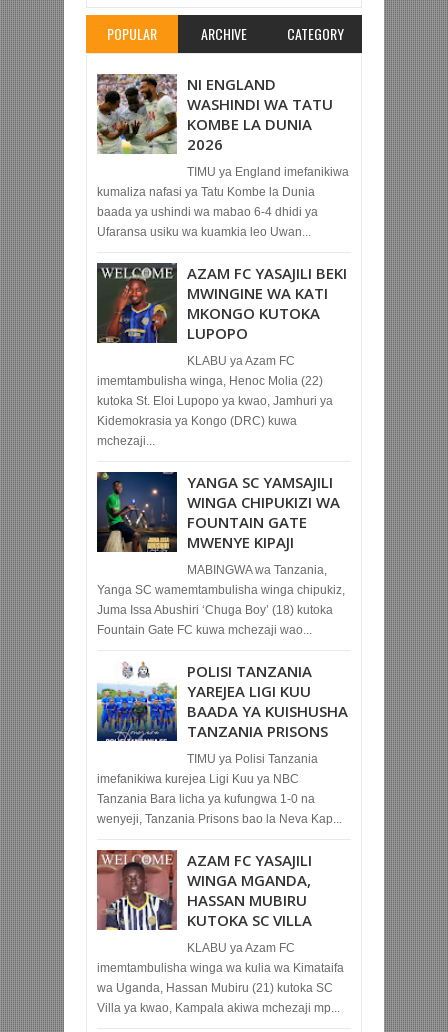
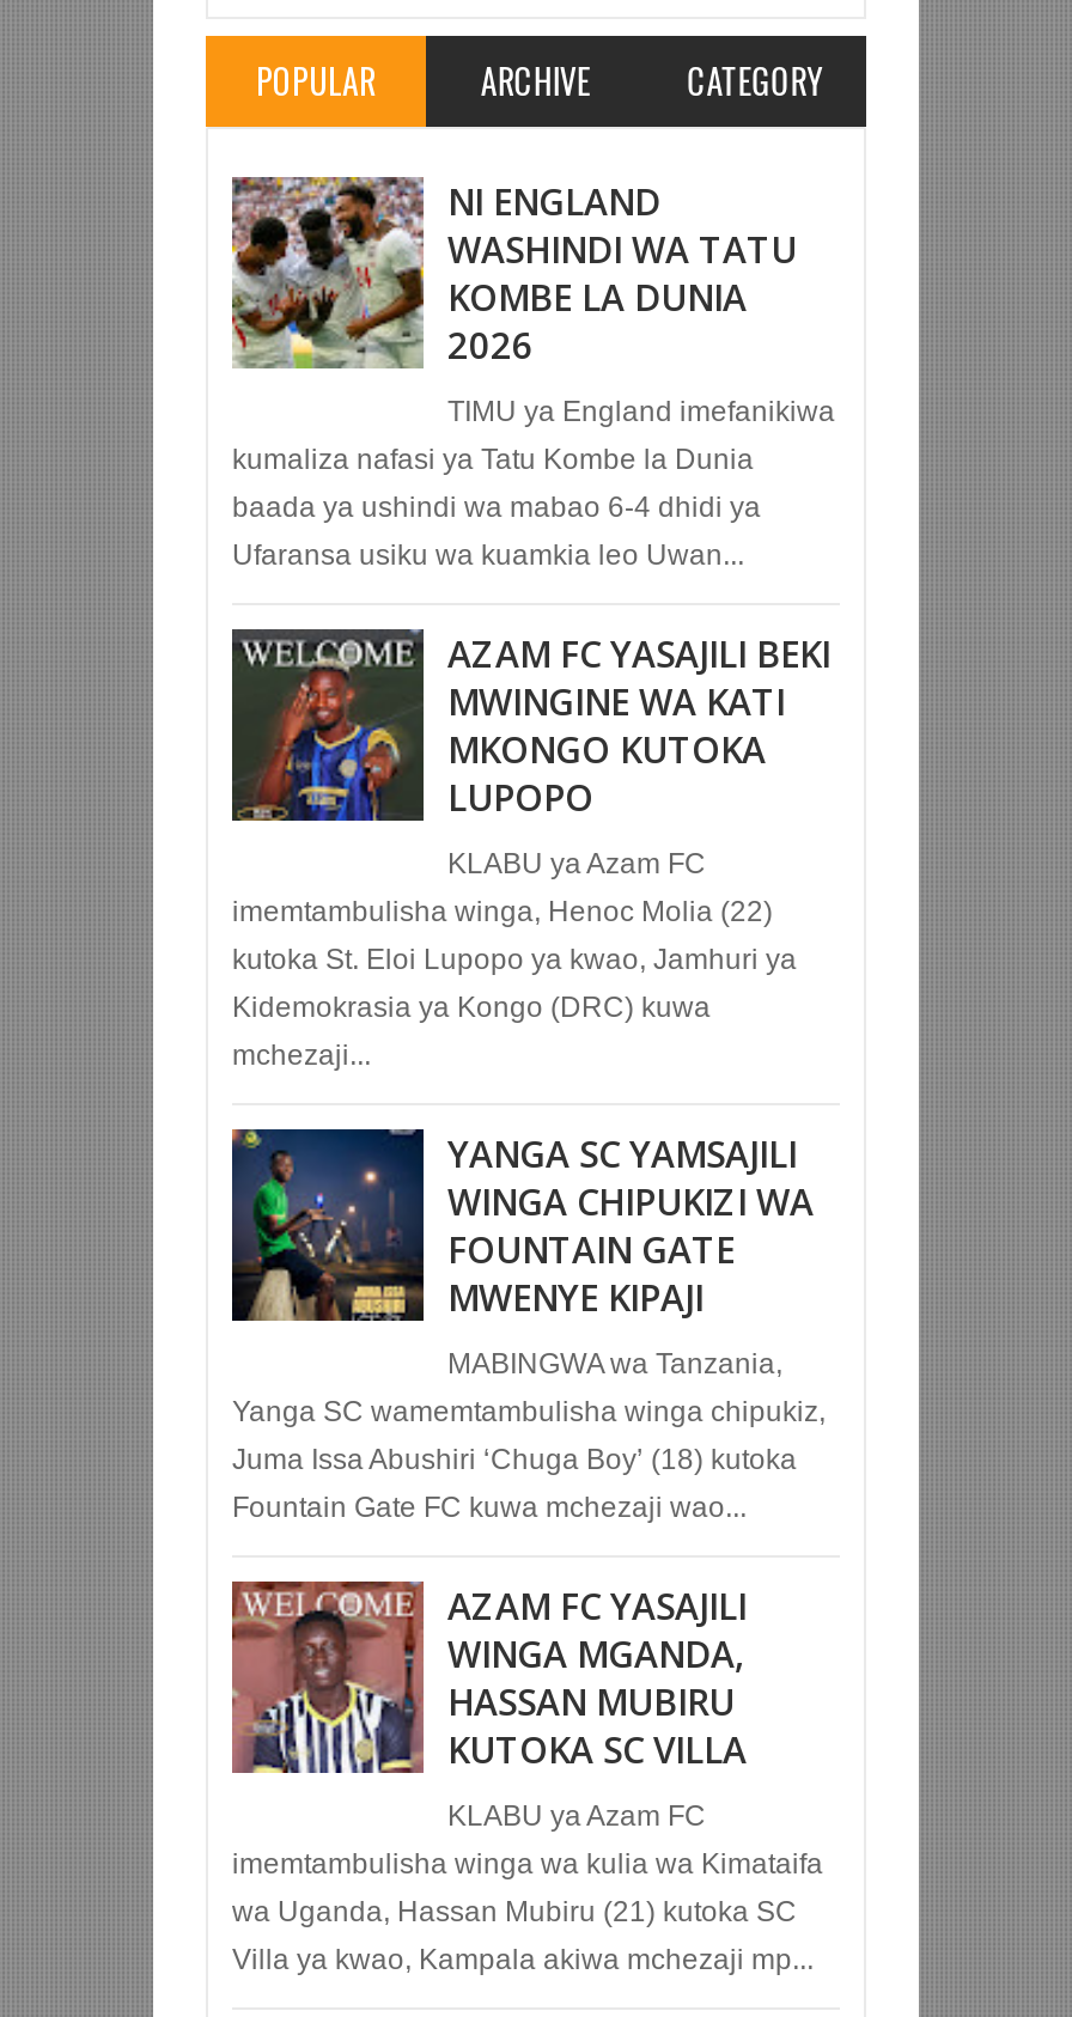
[96,661,348,826] [image] | POLISI TANZANIA | YAREJEA LIGI KUU | BAADA YA KUISHUSHA | TANZANIA PRISONS | TIMU ya Polisi Tanzania | imefanikiwa kurejea Ligi Kuu ya NBC | Tanzania Bara licha ya kufungwa 1-0 na | wenyeji, Tanzania Prisons bao la Neva Kap... -> none

